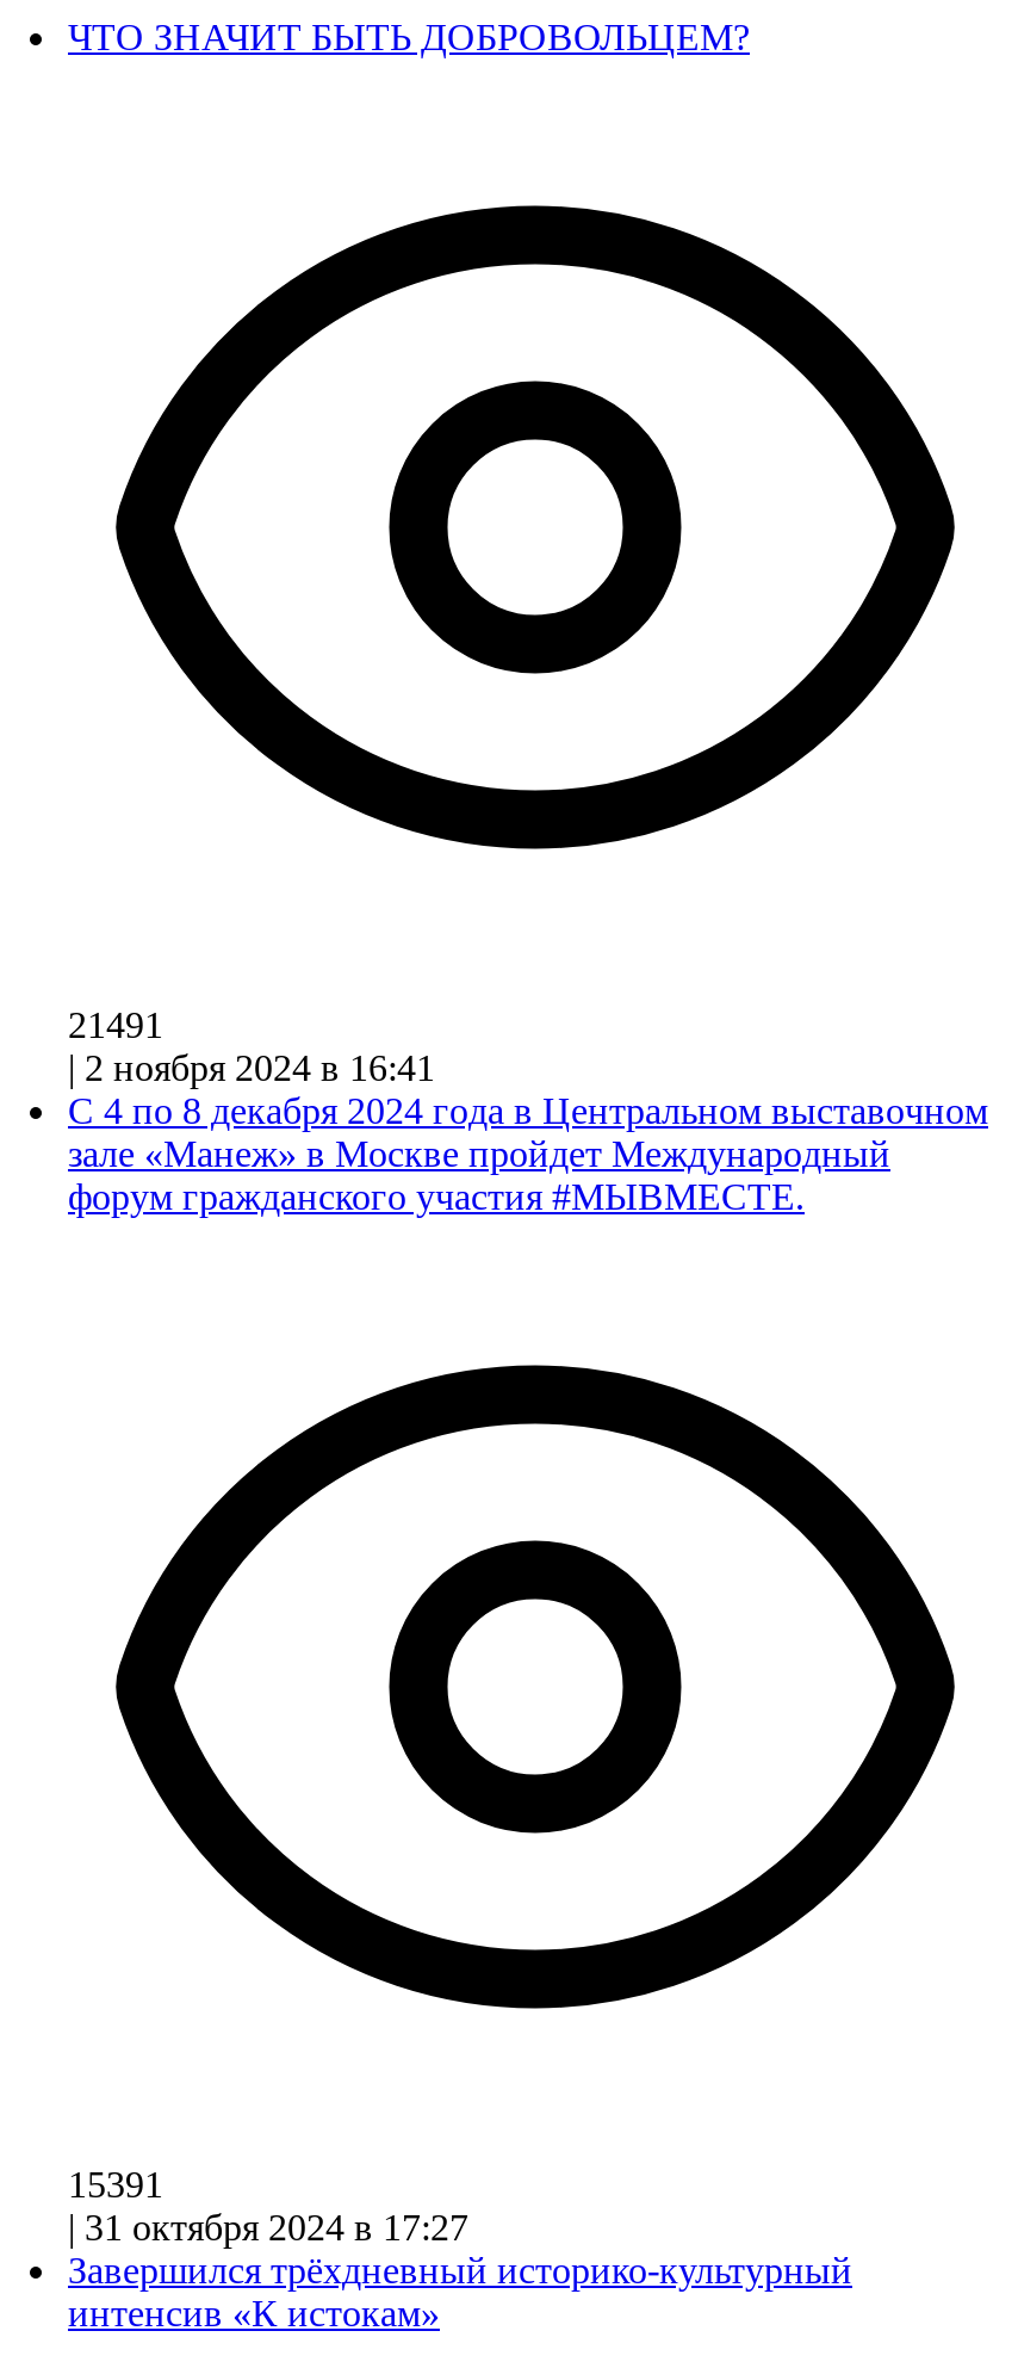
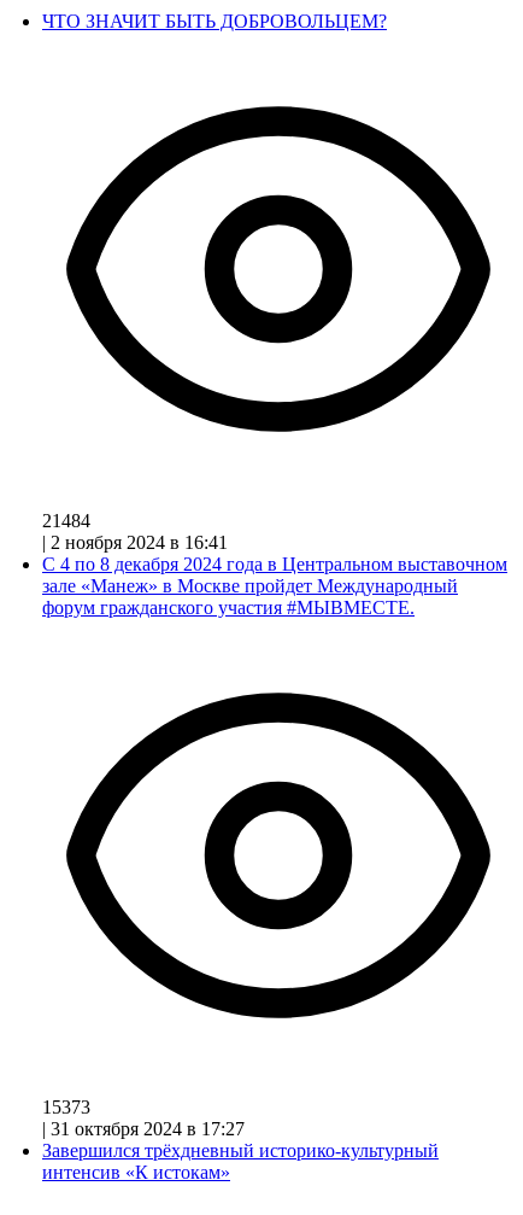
[68,1004,163,1044] 21491 -> [42,510,90,531] 21484
[68,2163,163,2204] 15391 -> [42,1096,90,1117] 15373

